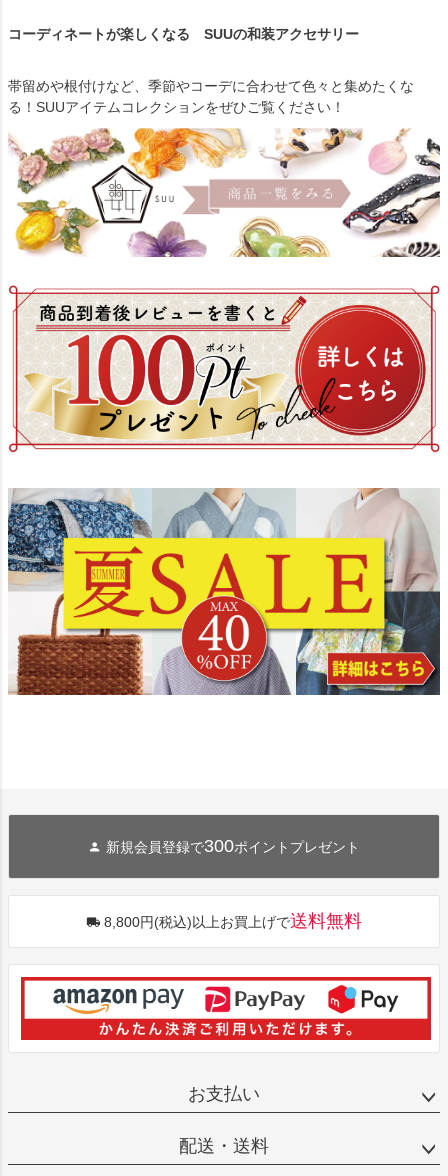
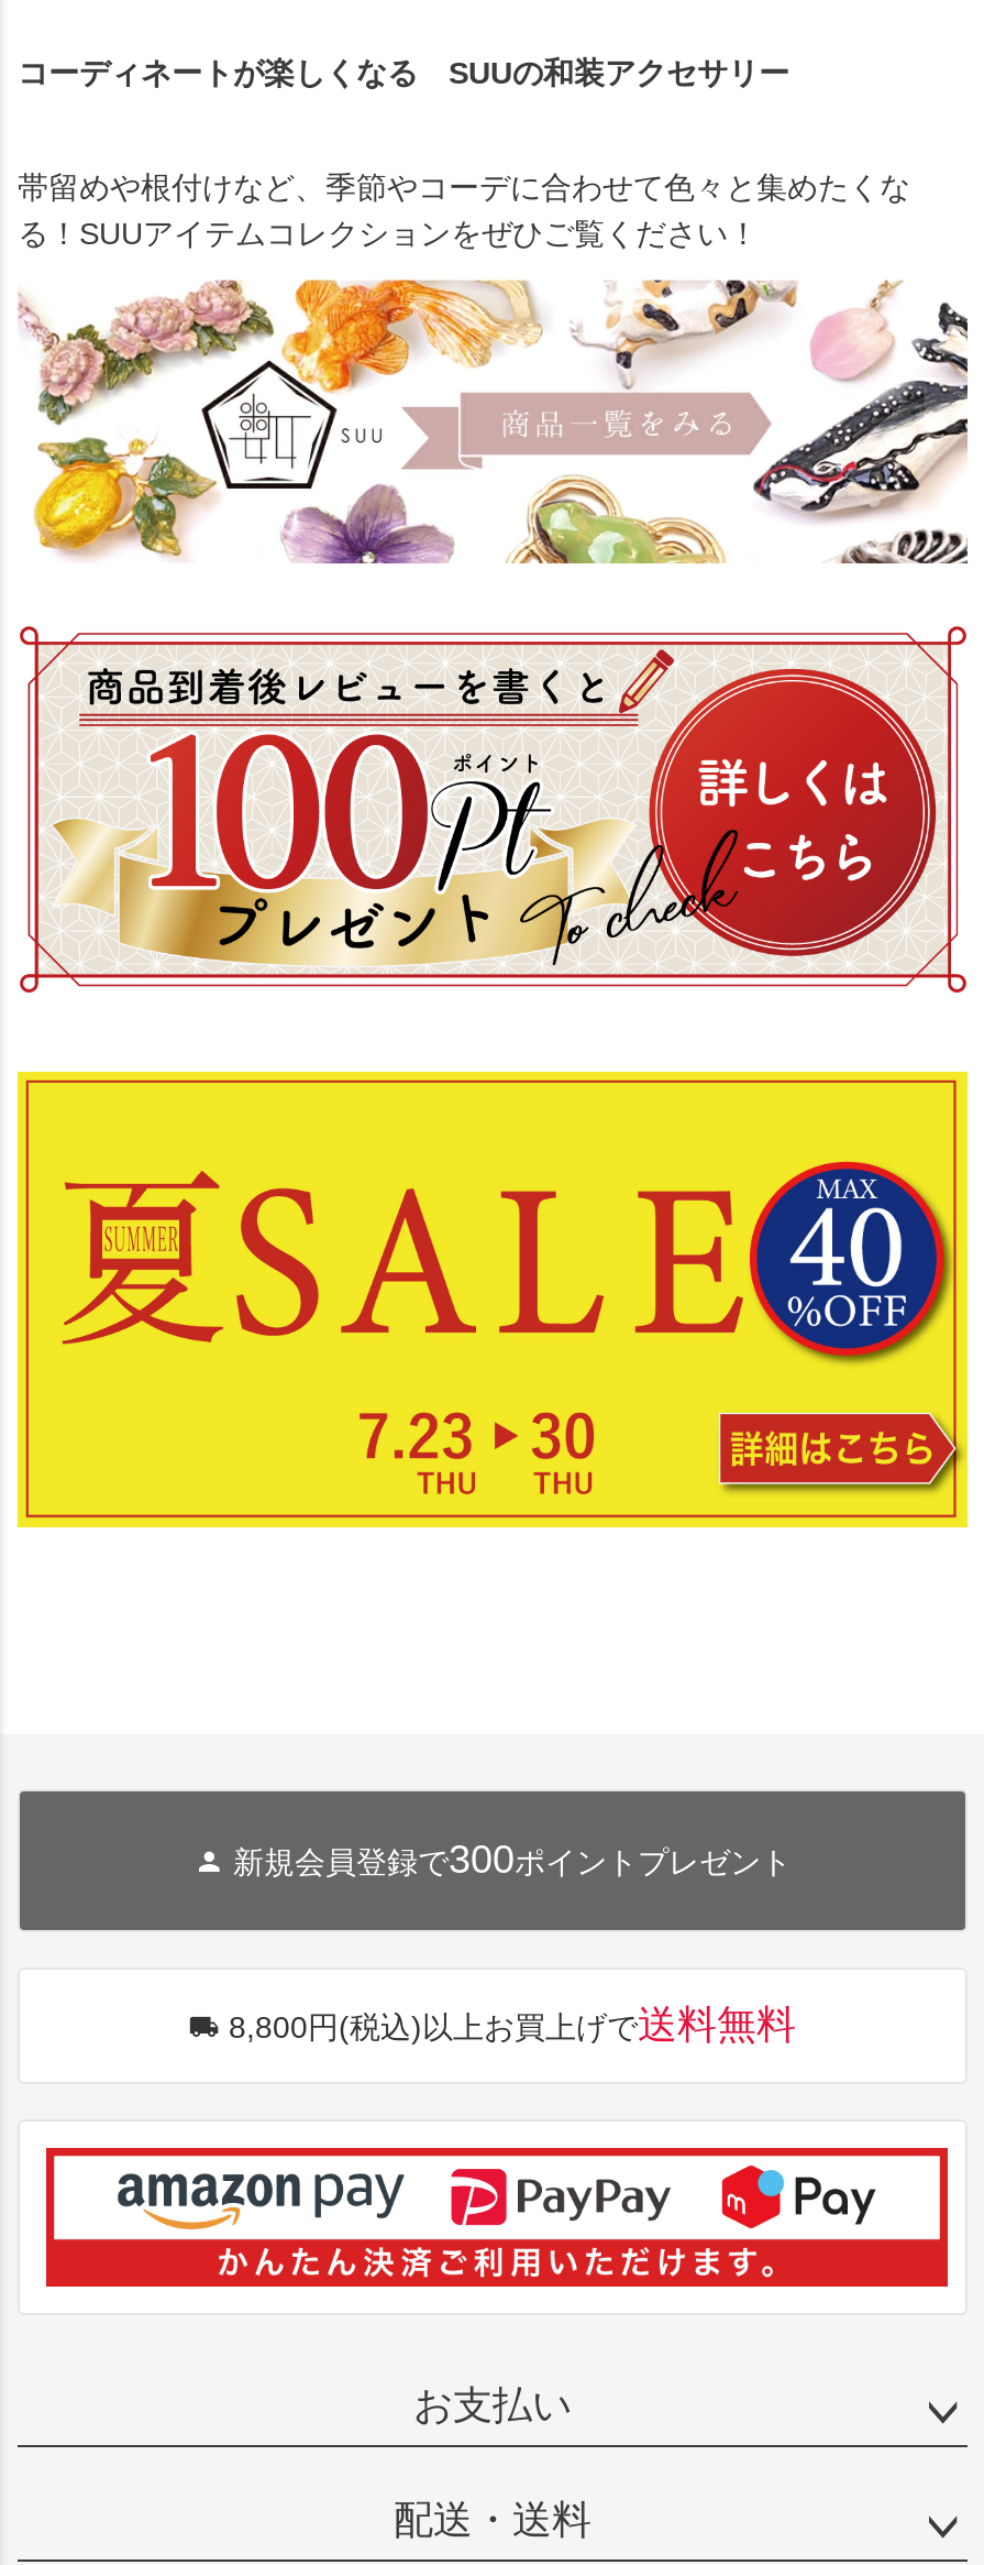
[7,487,441,696] [image] -> [15,1070,970,1530] [image]

